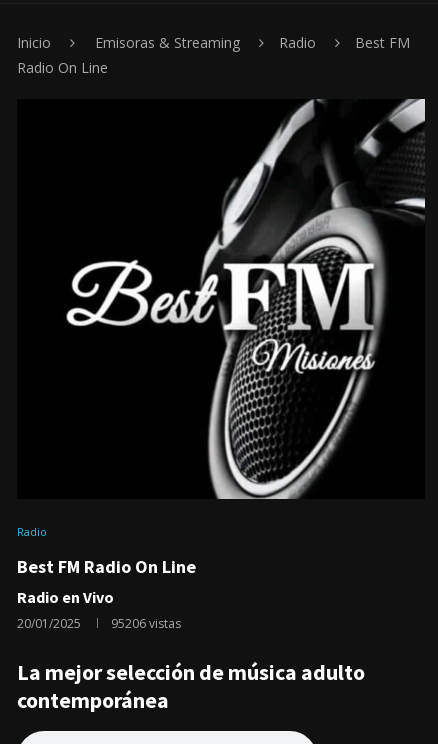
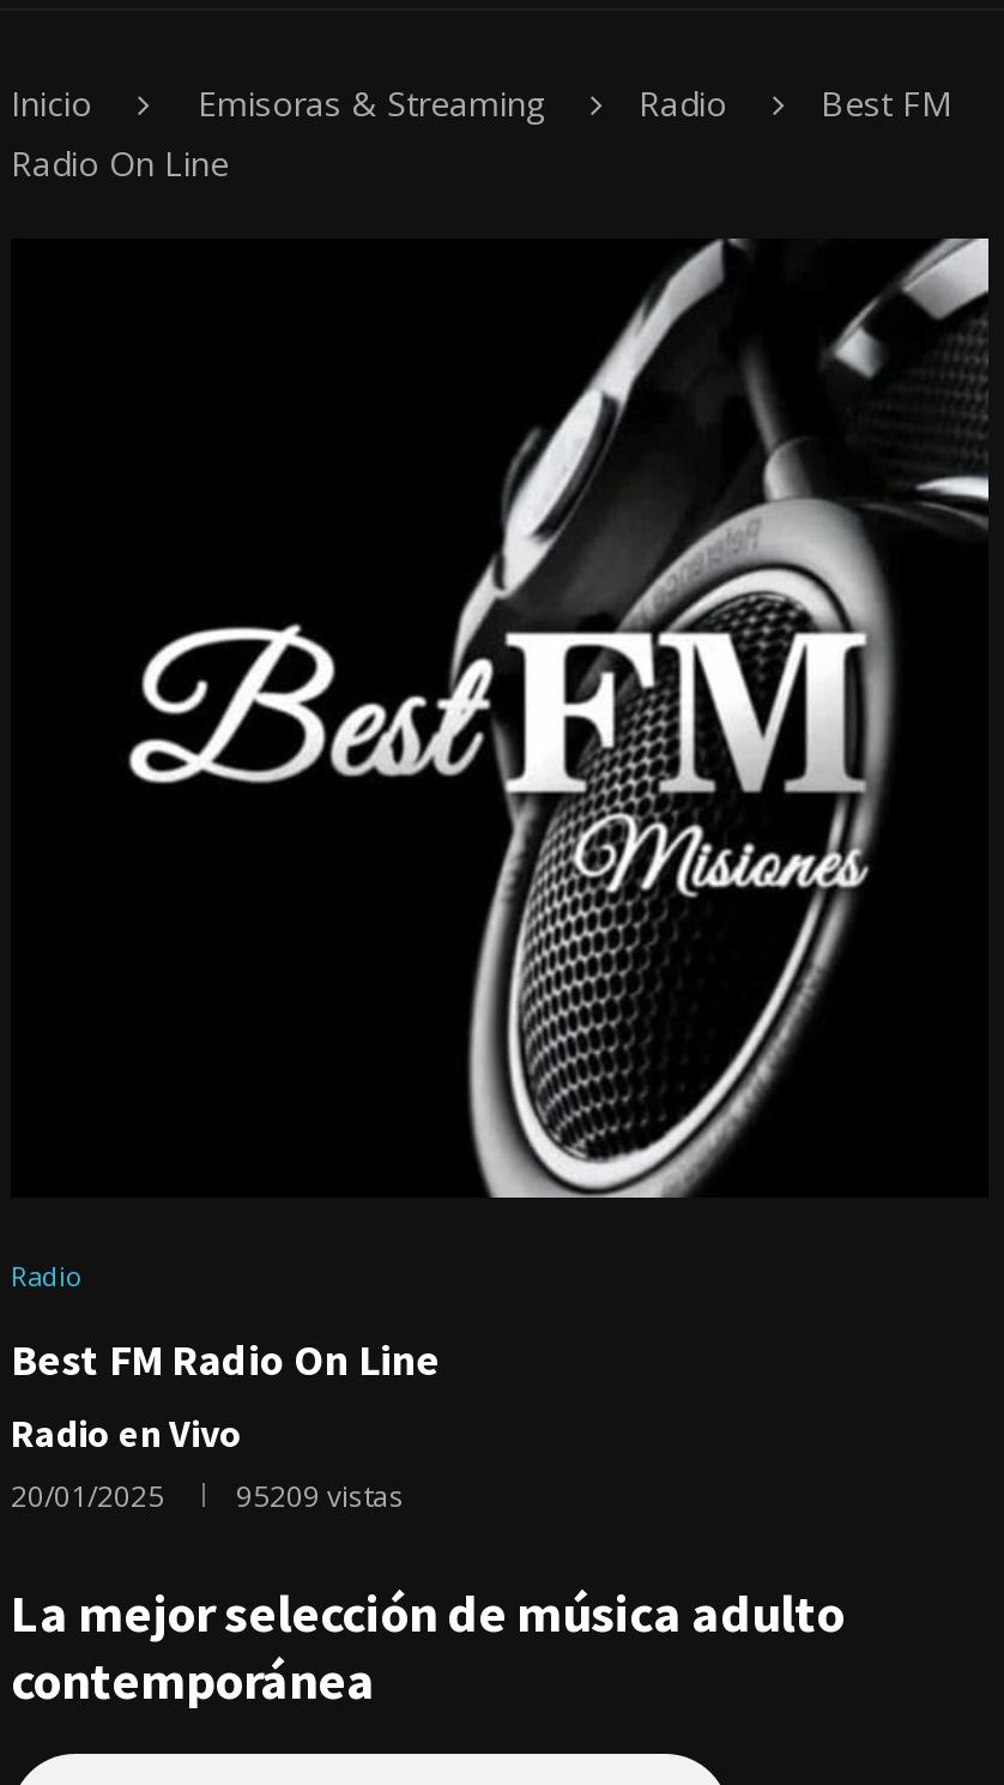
[17,615,181,632] 20/01/2025 95206 vistas -> [11,1476,404,1517] 20/01/2025 95209 vistas

